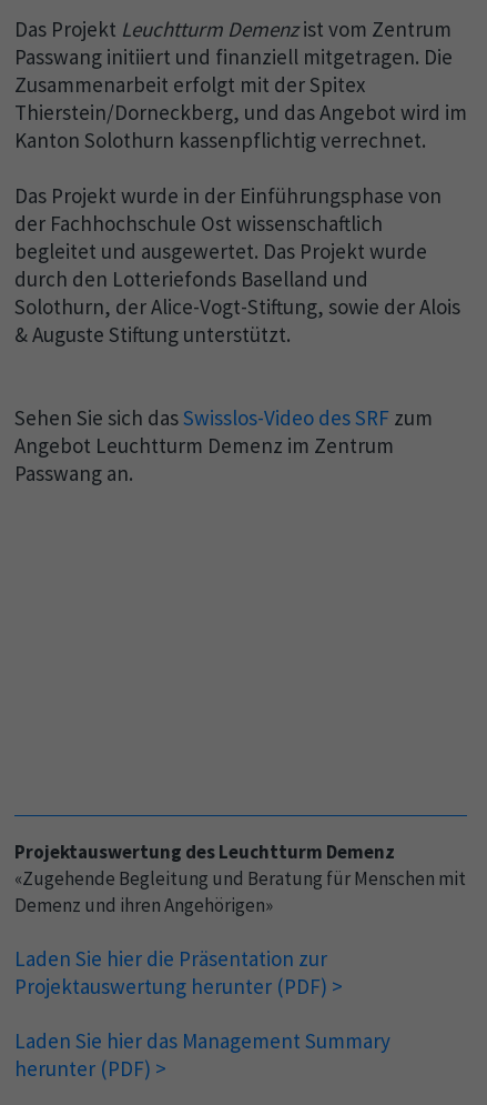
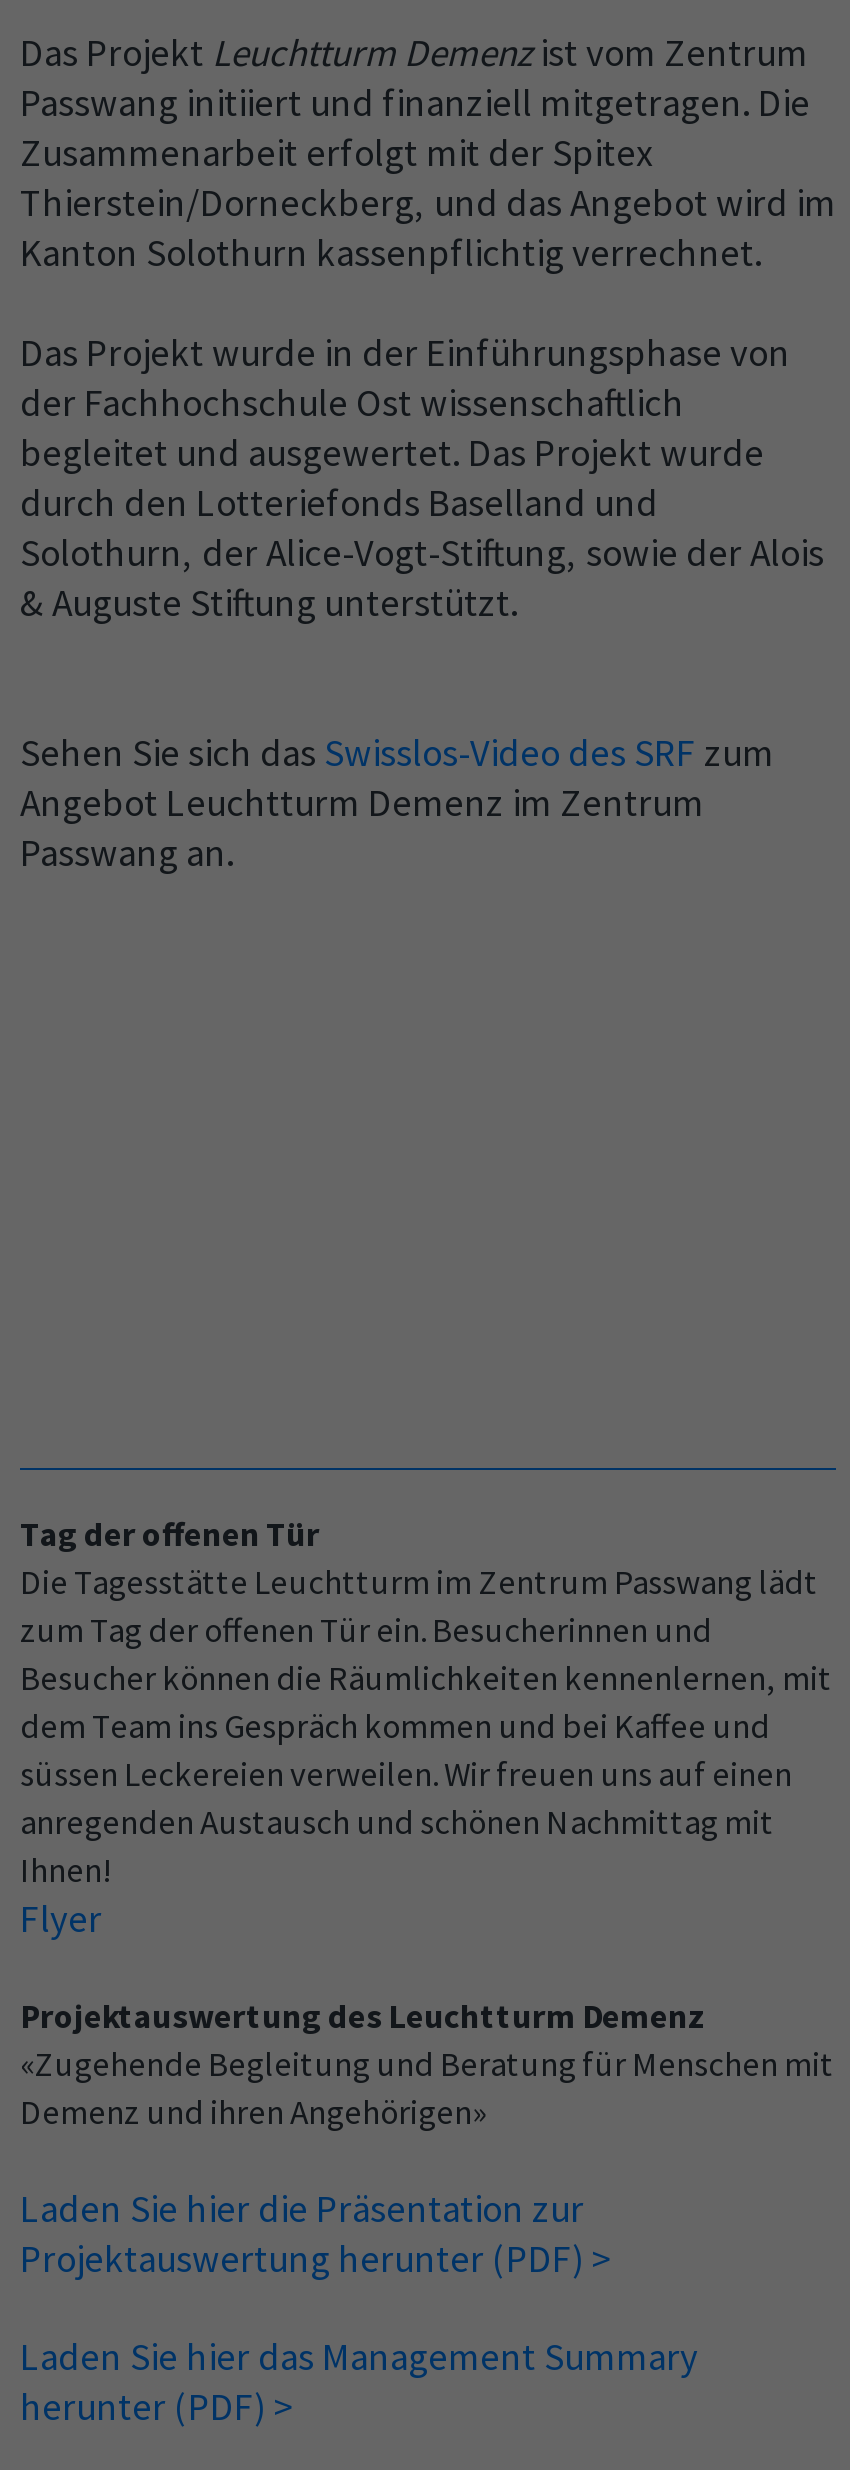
none -> [20,1512,832,1942] Tag der offenen Tür | Die Tagesstätte Leuchtturm im Zentrum Passwang lädt | zum Tag der offenen Tür ein. Besucherinnen und | Besucher können die Räumlichkeiten kennenlernen, mit | dem Team ins Gespräch kommen und bei Kaffee und | süssen Leckereien verweilen. Wir freuen uns auf einen | anregenden Austausch und schönen Nachmittag mit | Ihnen! | Flyer

